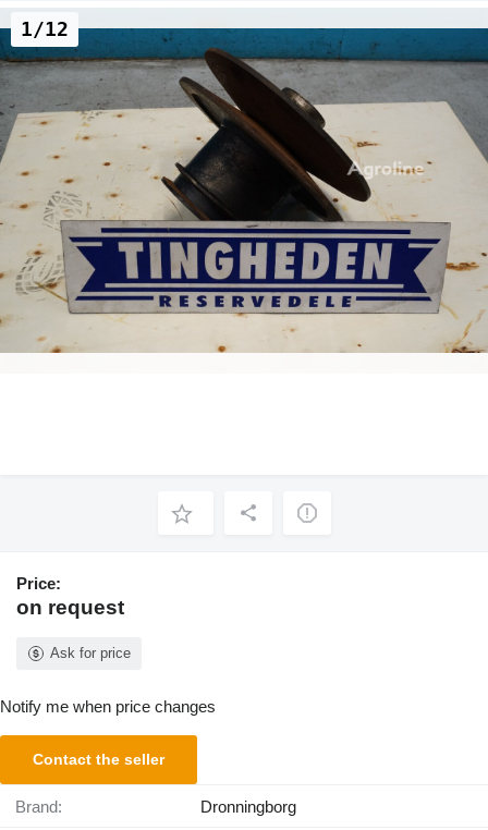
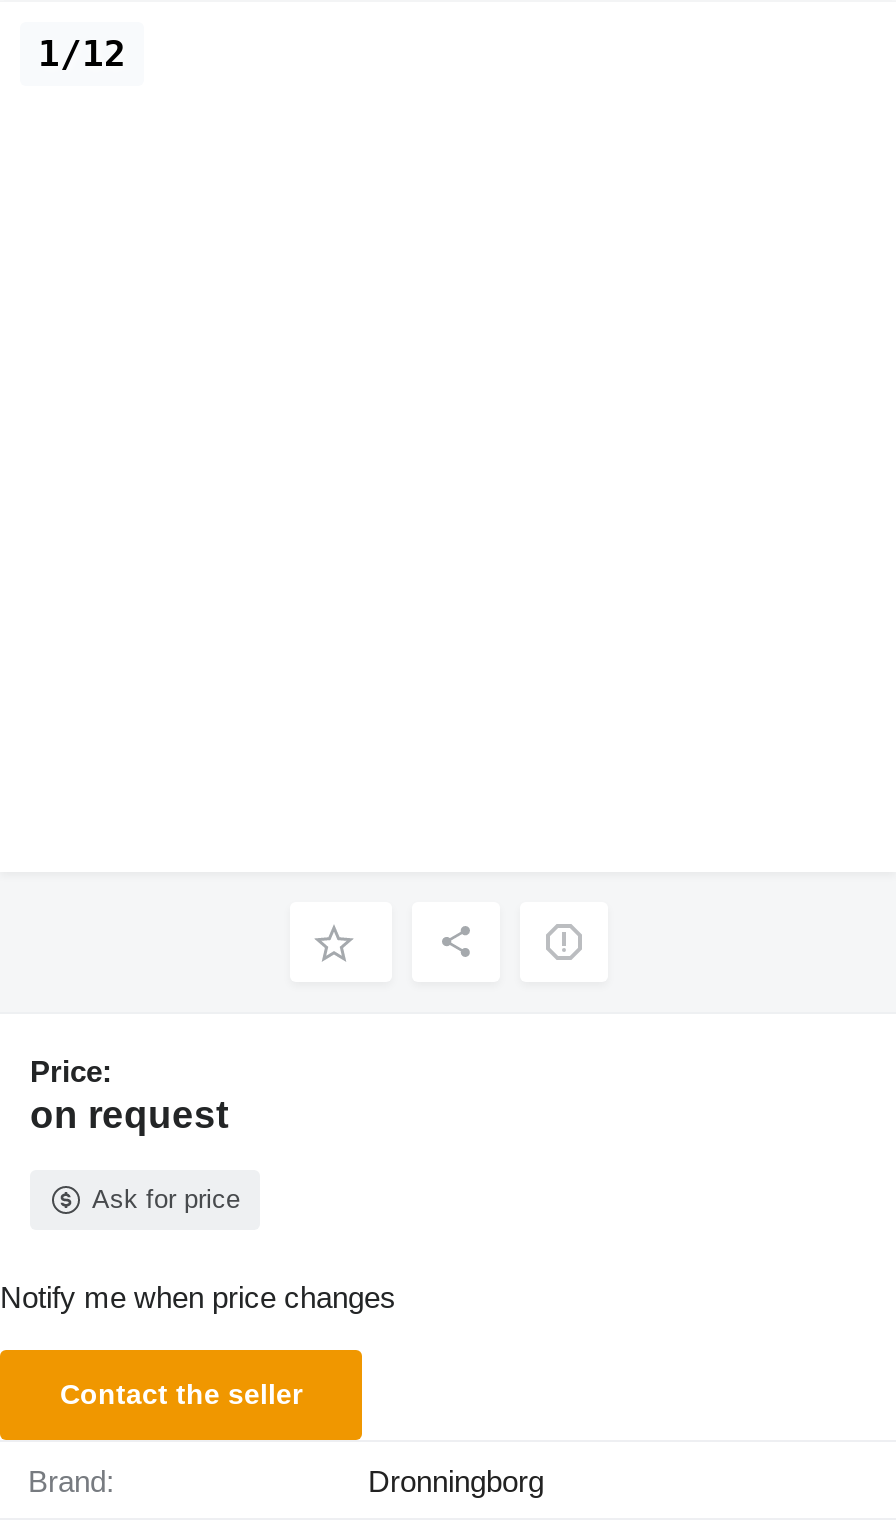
[3,26,485,354] [image] -> none

